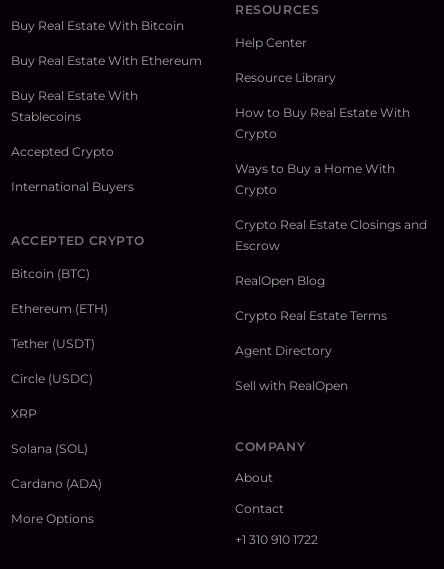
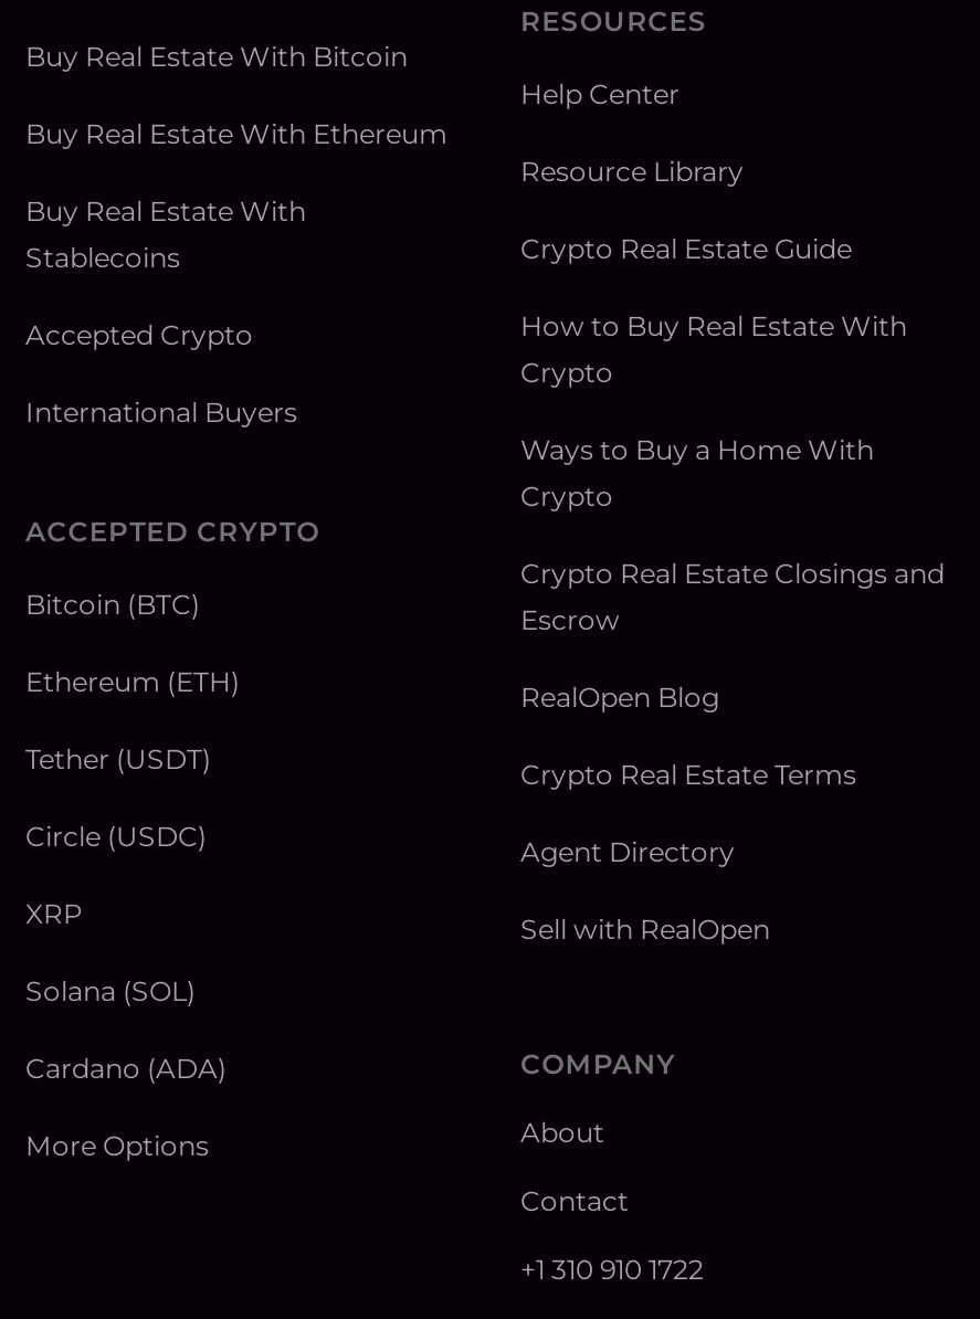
none -> [520,233,852,266] Crypto Real Estate Guide

